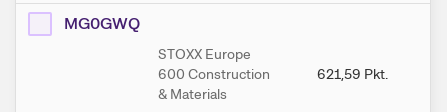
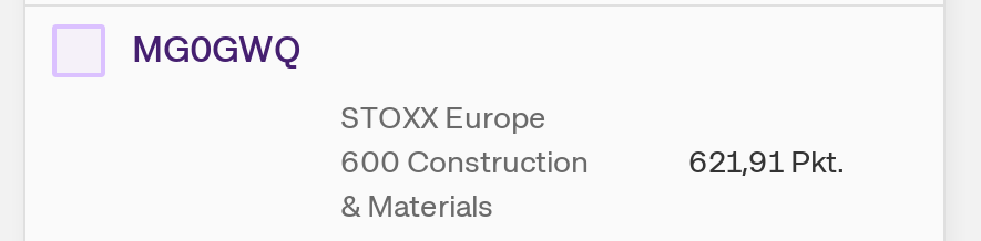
[317,65,388,83] 621,59 Pkt. -> [688,142,844,182] 621,91 Pkt.

